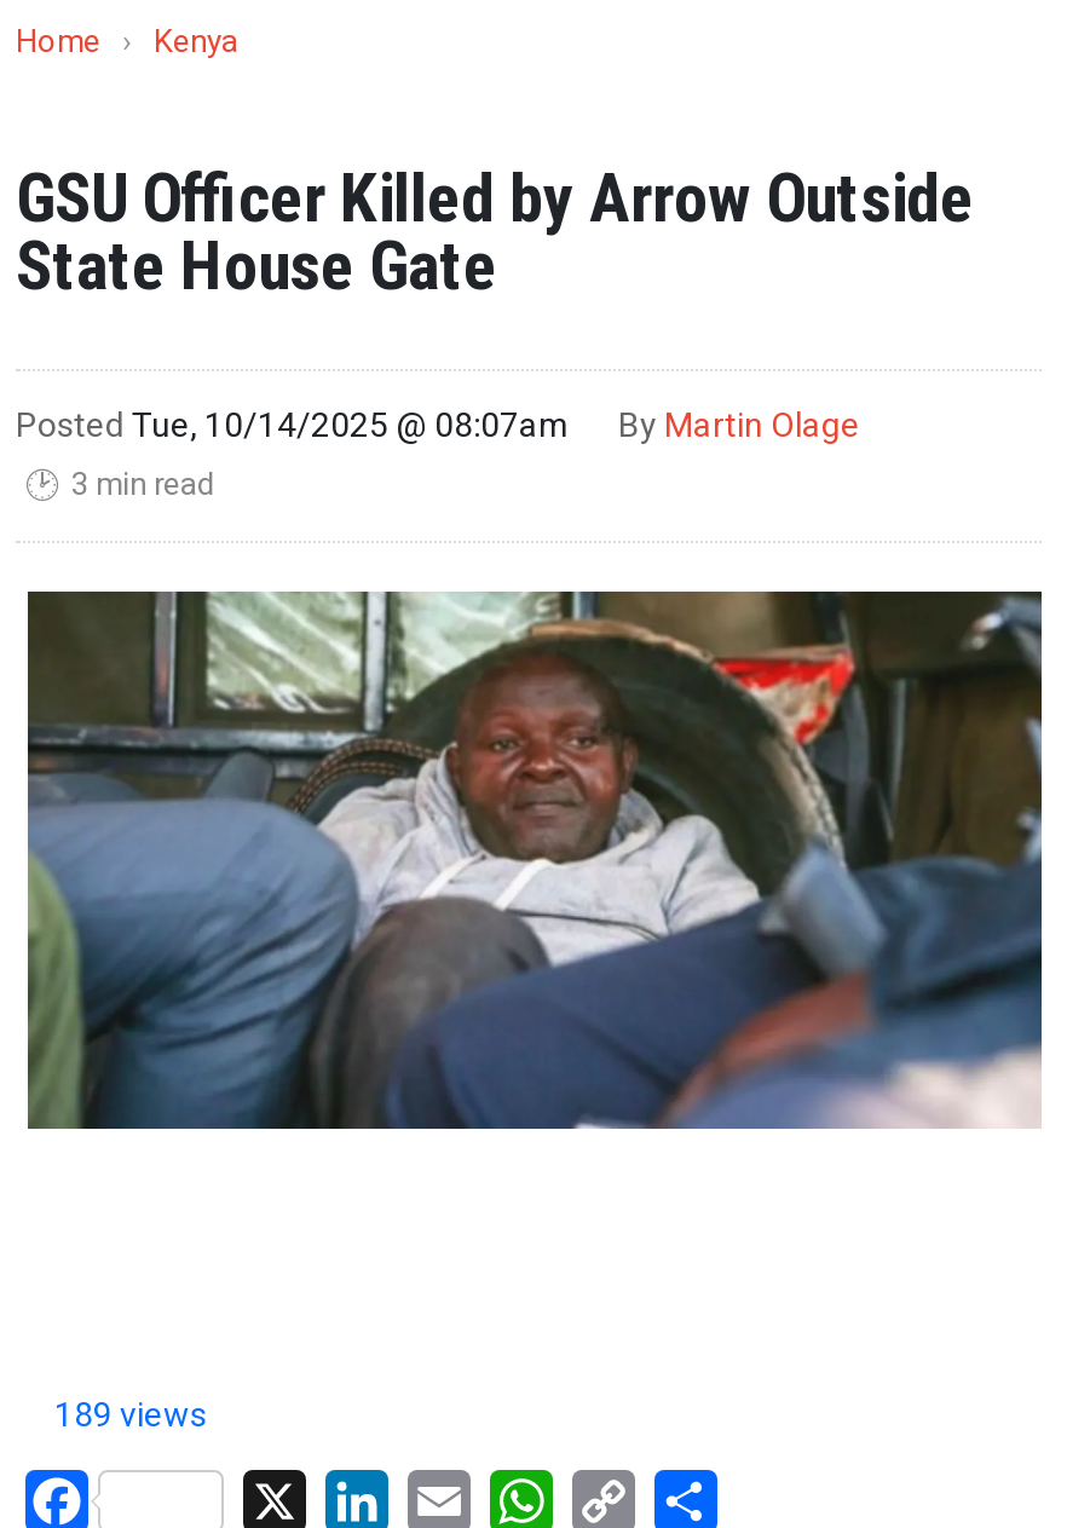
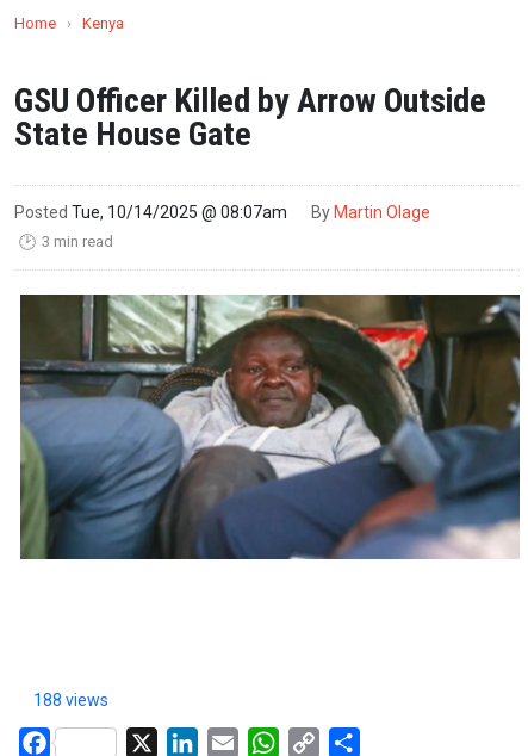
[54,1394,207,1433] 189 views -> [33,690,108,709] 188 views

